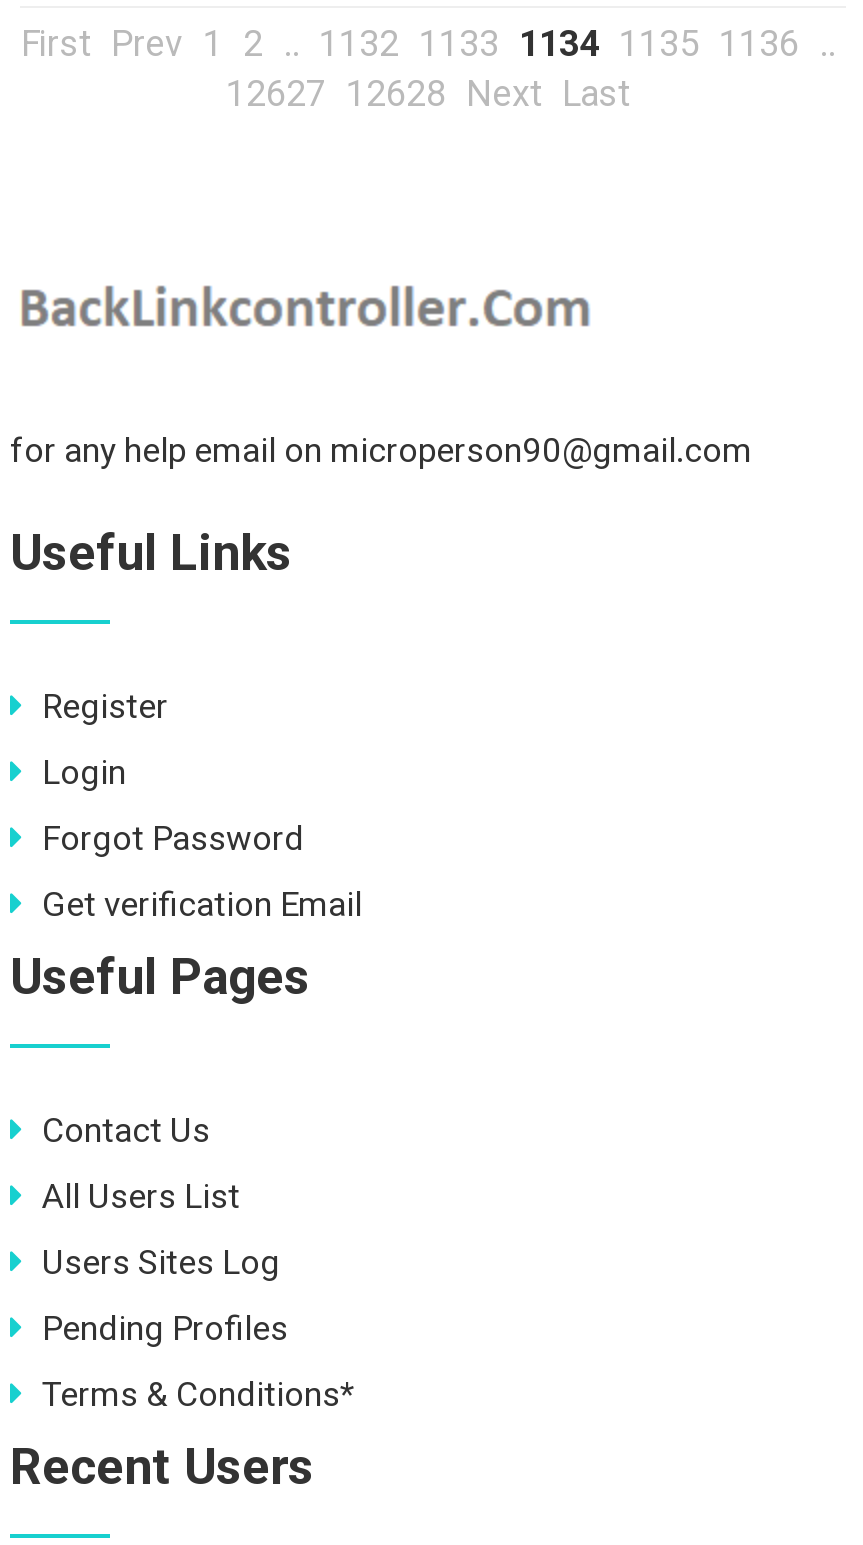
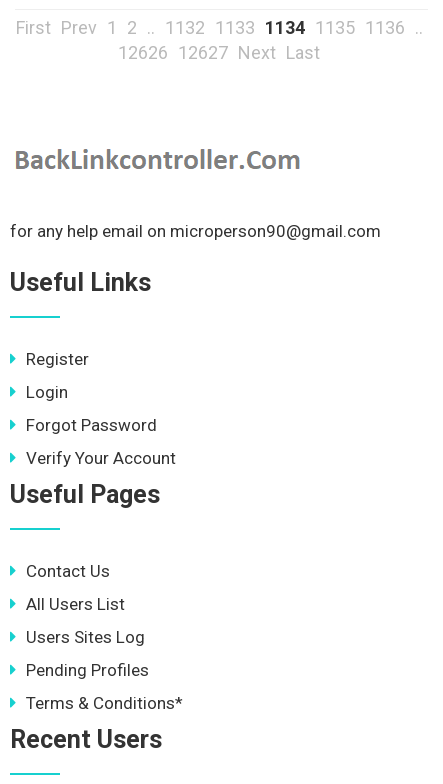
[226,72,630,114] 12627 12628 Next Last -> [118,42,320,63] 12626 12627 Next Last
[42,884,362,924] Get verification Email -> [26,448,176,468] Verify Your Account

